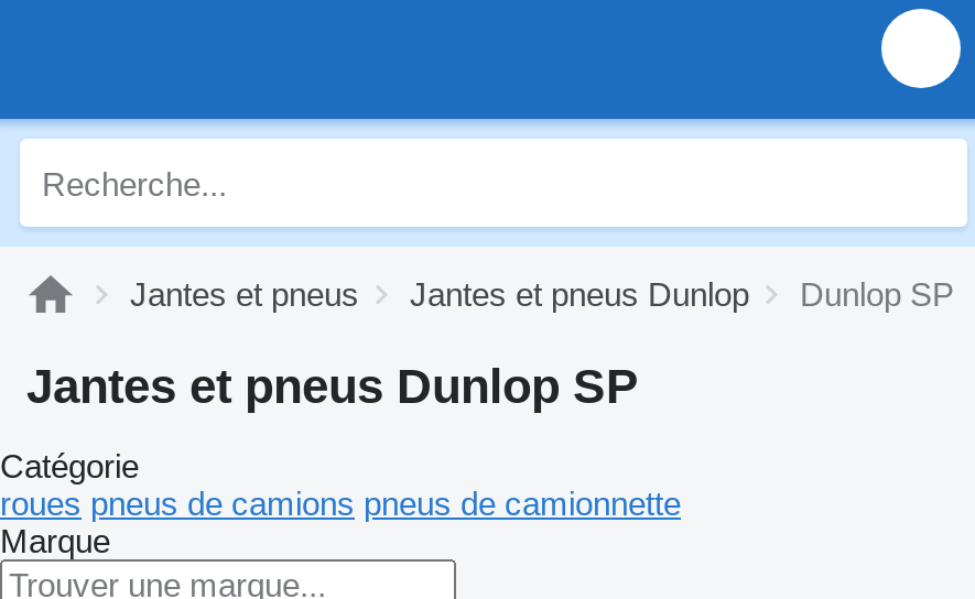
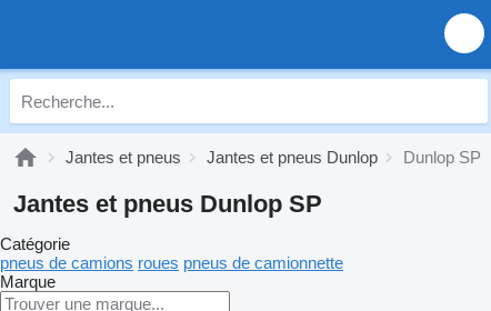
[0,484,681,522] roues pneus de camions pneus de camionnette -> [0,253,343,272] pneus de camions roues pneus de camionnette

